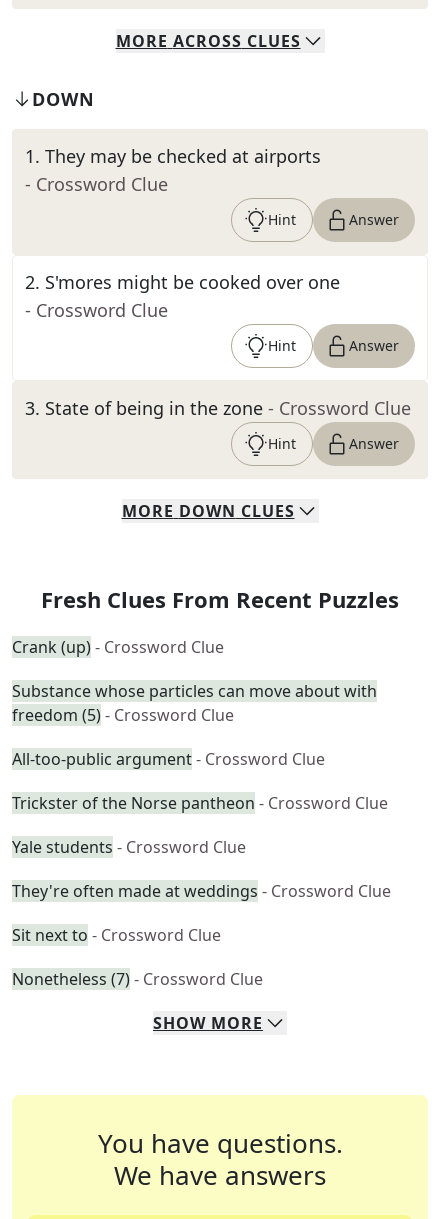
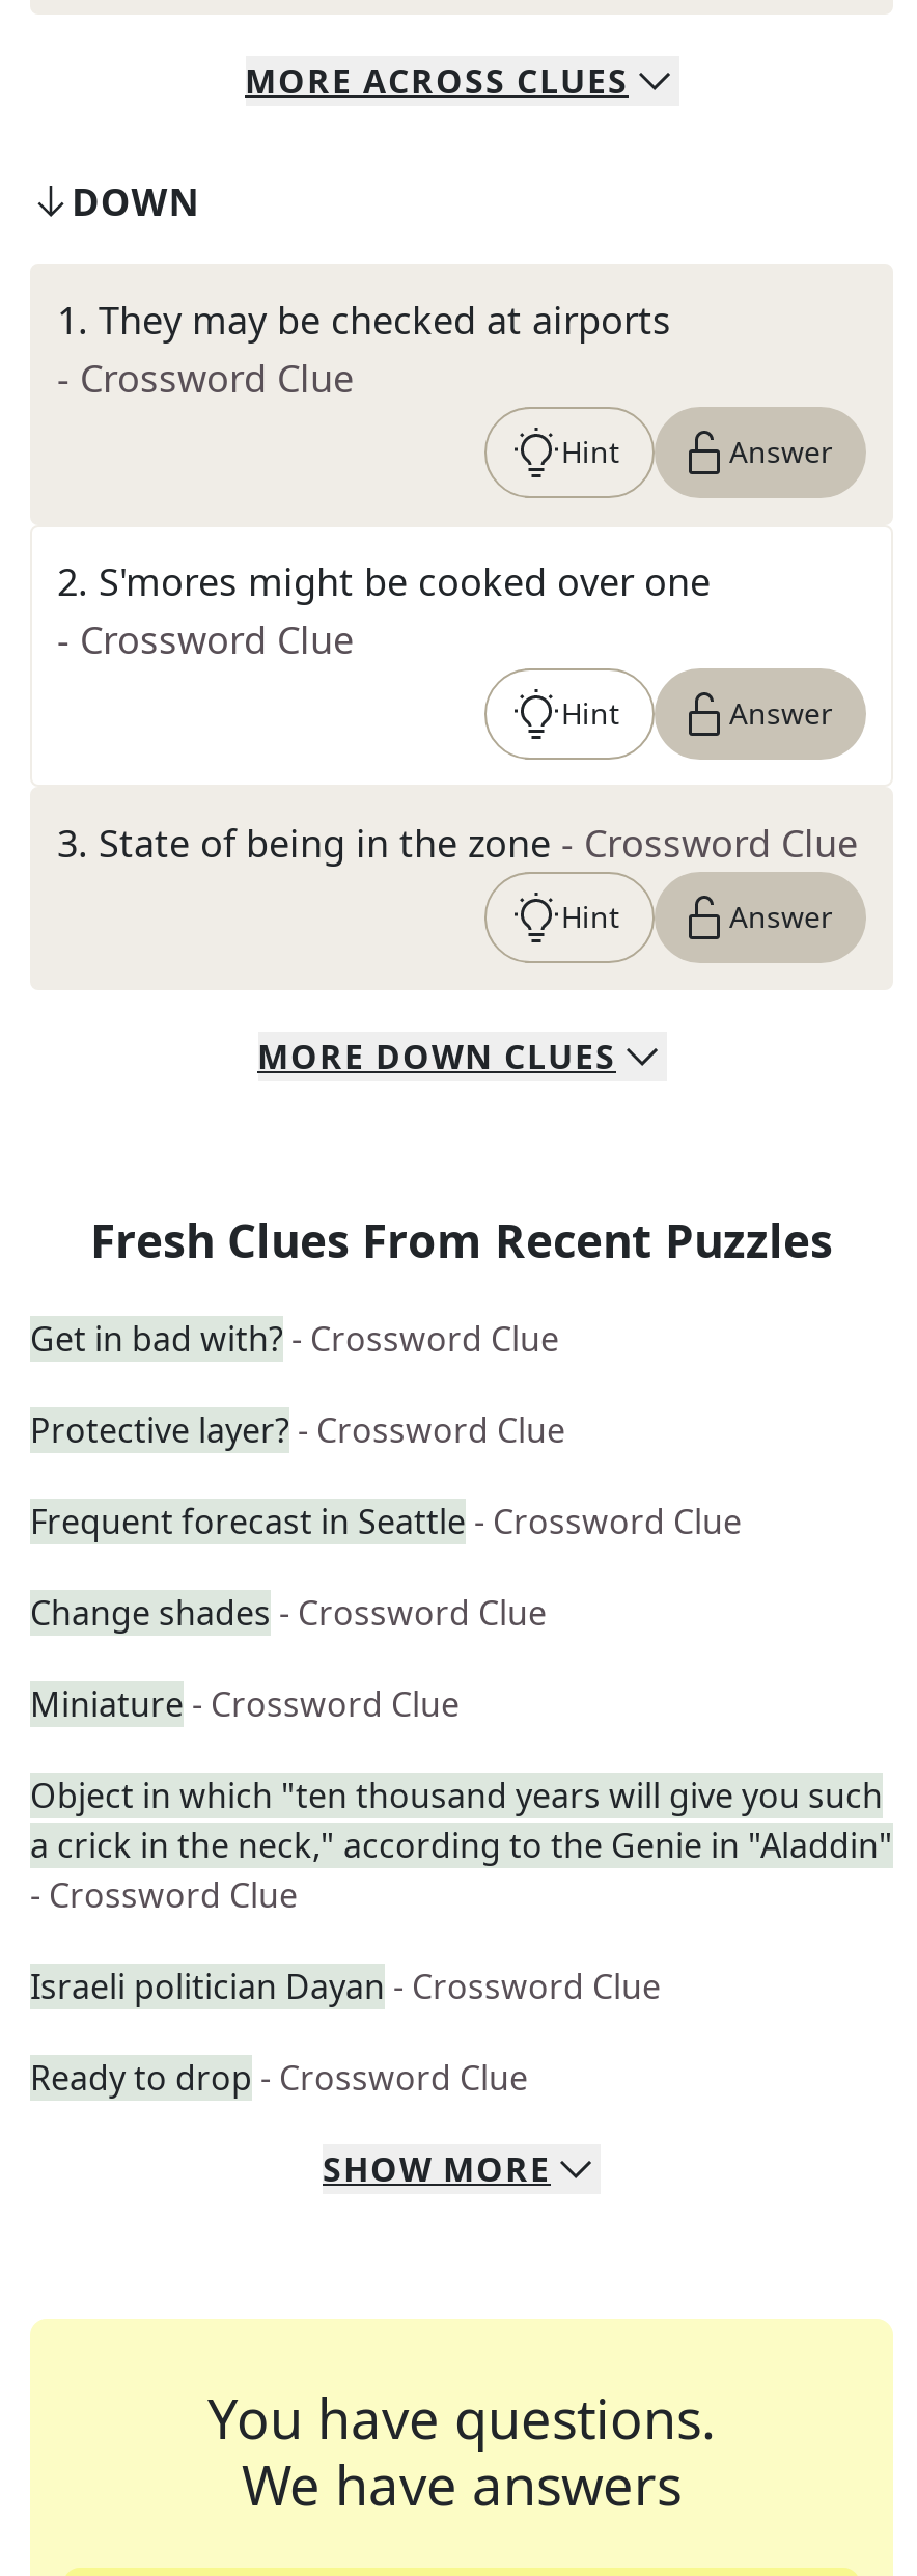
[12,636,224,658] Crank (up) - Crossword Clue -> [30,1316,559,1362] Get in bad with? - Crossword Clue
[12,680,377,726] Substance whose particles can move about with | freedom (5) - Crossword Clue -> [30,1407,565,1453] Protective layer? - Crossword Clue
[12,748,325,770] All-too-public argument - Crossword Clue -> [30,1499,742,1544] Frequent forecast in Seattle - Crossword Clue
[12,792,388,814] Trickster of the Norse pantheon - Crossword Clue -> [30,1590,547,1636] Change shades - Crossword Clue
[12,836,246,858] Yale students - Crossword Clue -> [30,1681,460,1727] Miniature - Crossword Clue
[12,880,391,902] They're often made at weddings - Crossword Clue -> [30,1773,893,1918] Object in which "ten thousand years will give you such | a crick in the neck," according to the Genie in "Aladdin" | - Crossword Clue
[12,924,221,946] Sit next to - Crossword Clue -> [30,1964,661,2009] Israeli politician Dayan - Crossword Clue
[12,968,263,990] Nonetheless (7) - Crossword Clue -> [30,2055,528,2101] Ready to drop - Crossword Clue

